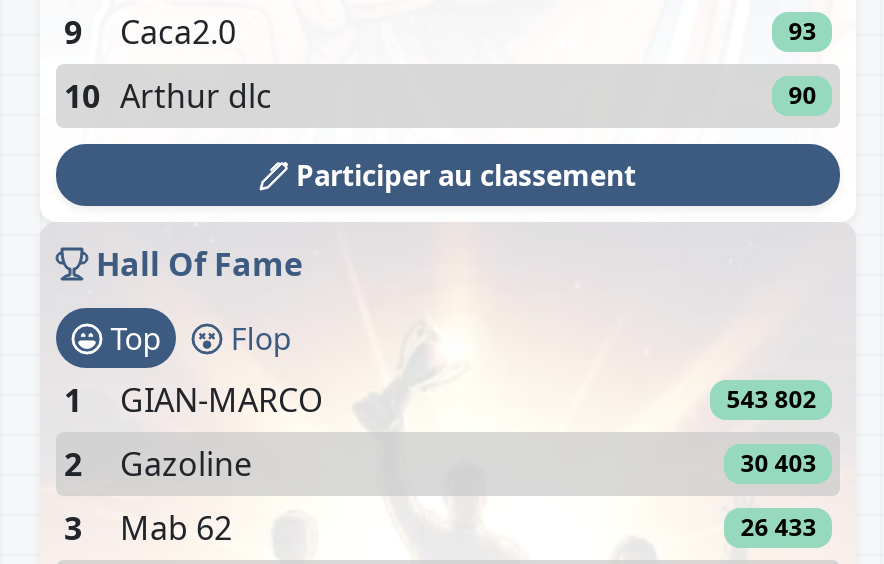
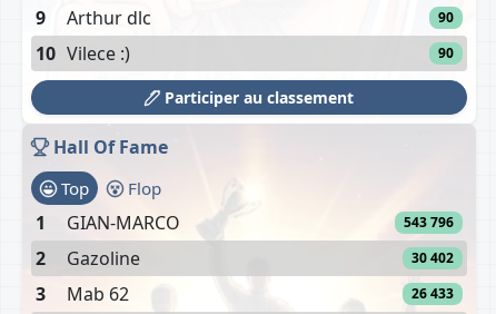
[120,10,816,54] Caca2.0 | 93 -> [67,6,454,30] Arthur dlc | 90
[64,74,272,118] 10 Arthur dlc -> [36,41,130,66] 10 Vilece :)
[726,382,816,416] 543 802 -> [404,213,454,232] 543 796
[740,446,816,480] 30 403 -> [412,248,454,267] 30 402

